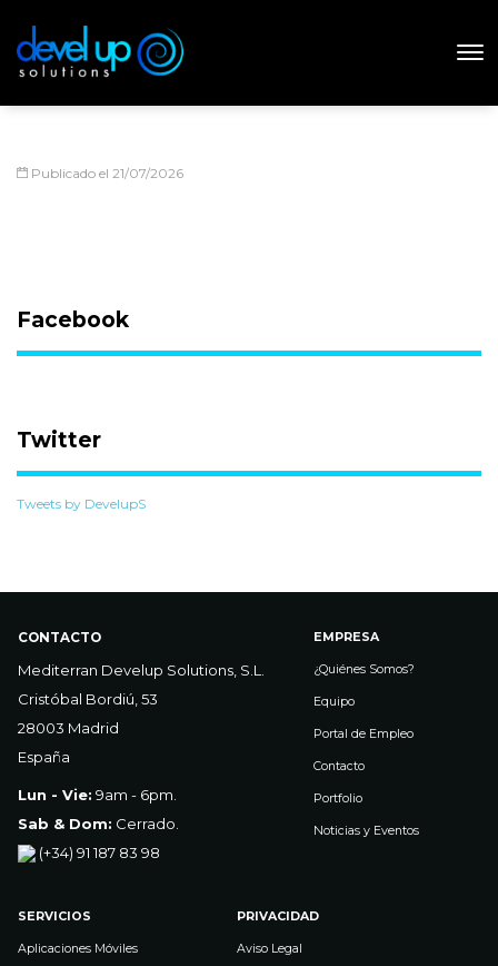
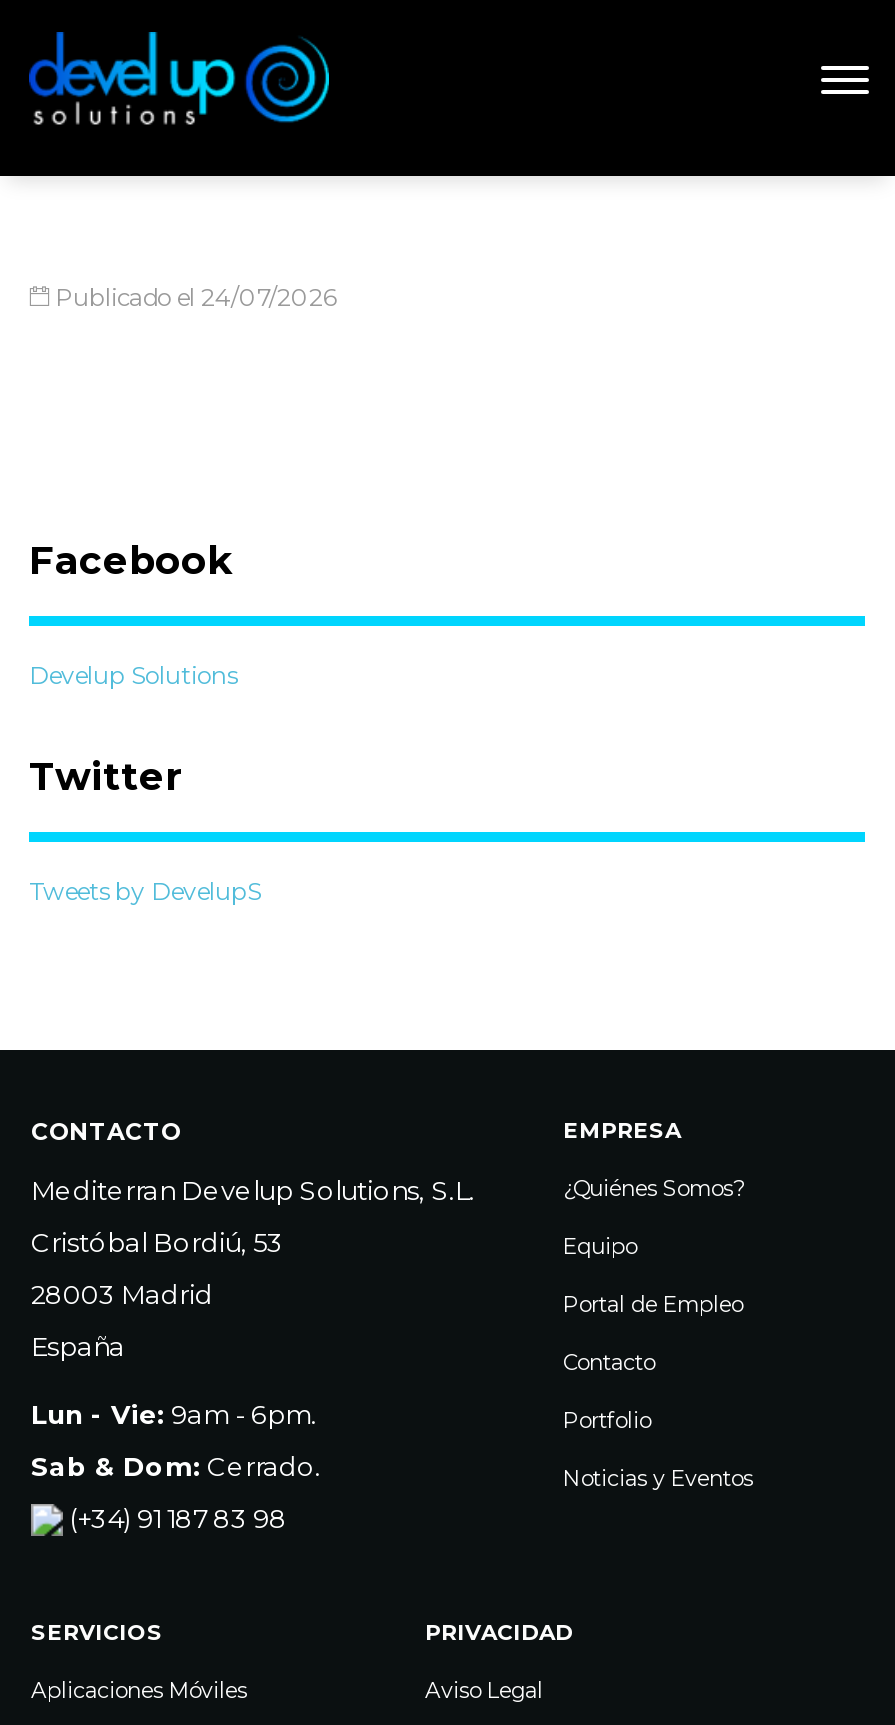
[28,164,183,181] Publicado el 21/07/2026 -> [49,281,337,311] Publicado el 24/07/2026
none -> [29,659,237,689] Develup Solutions

